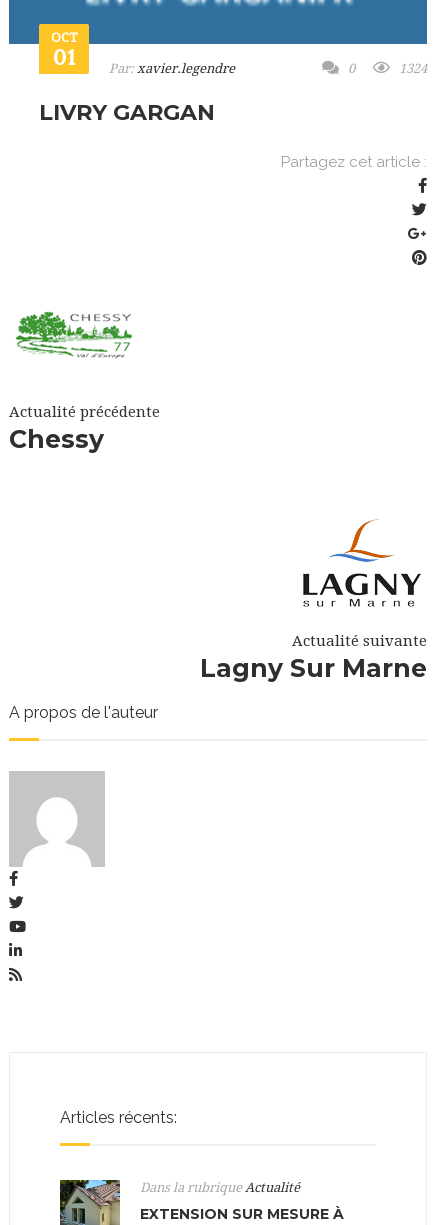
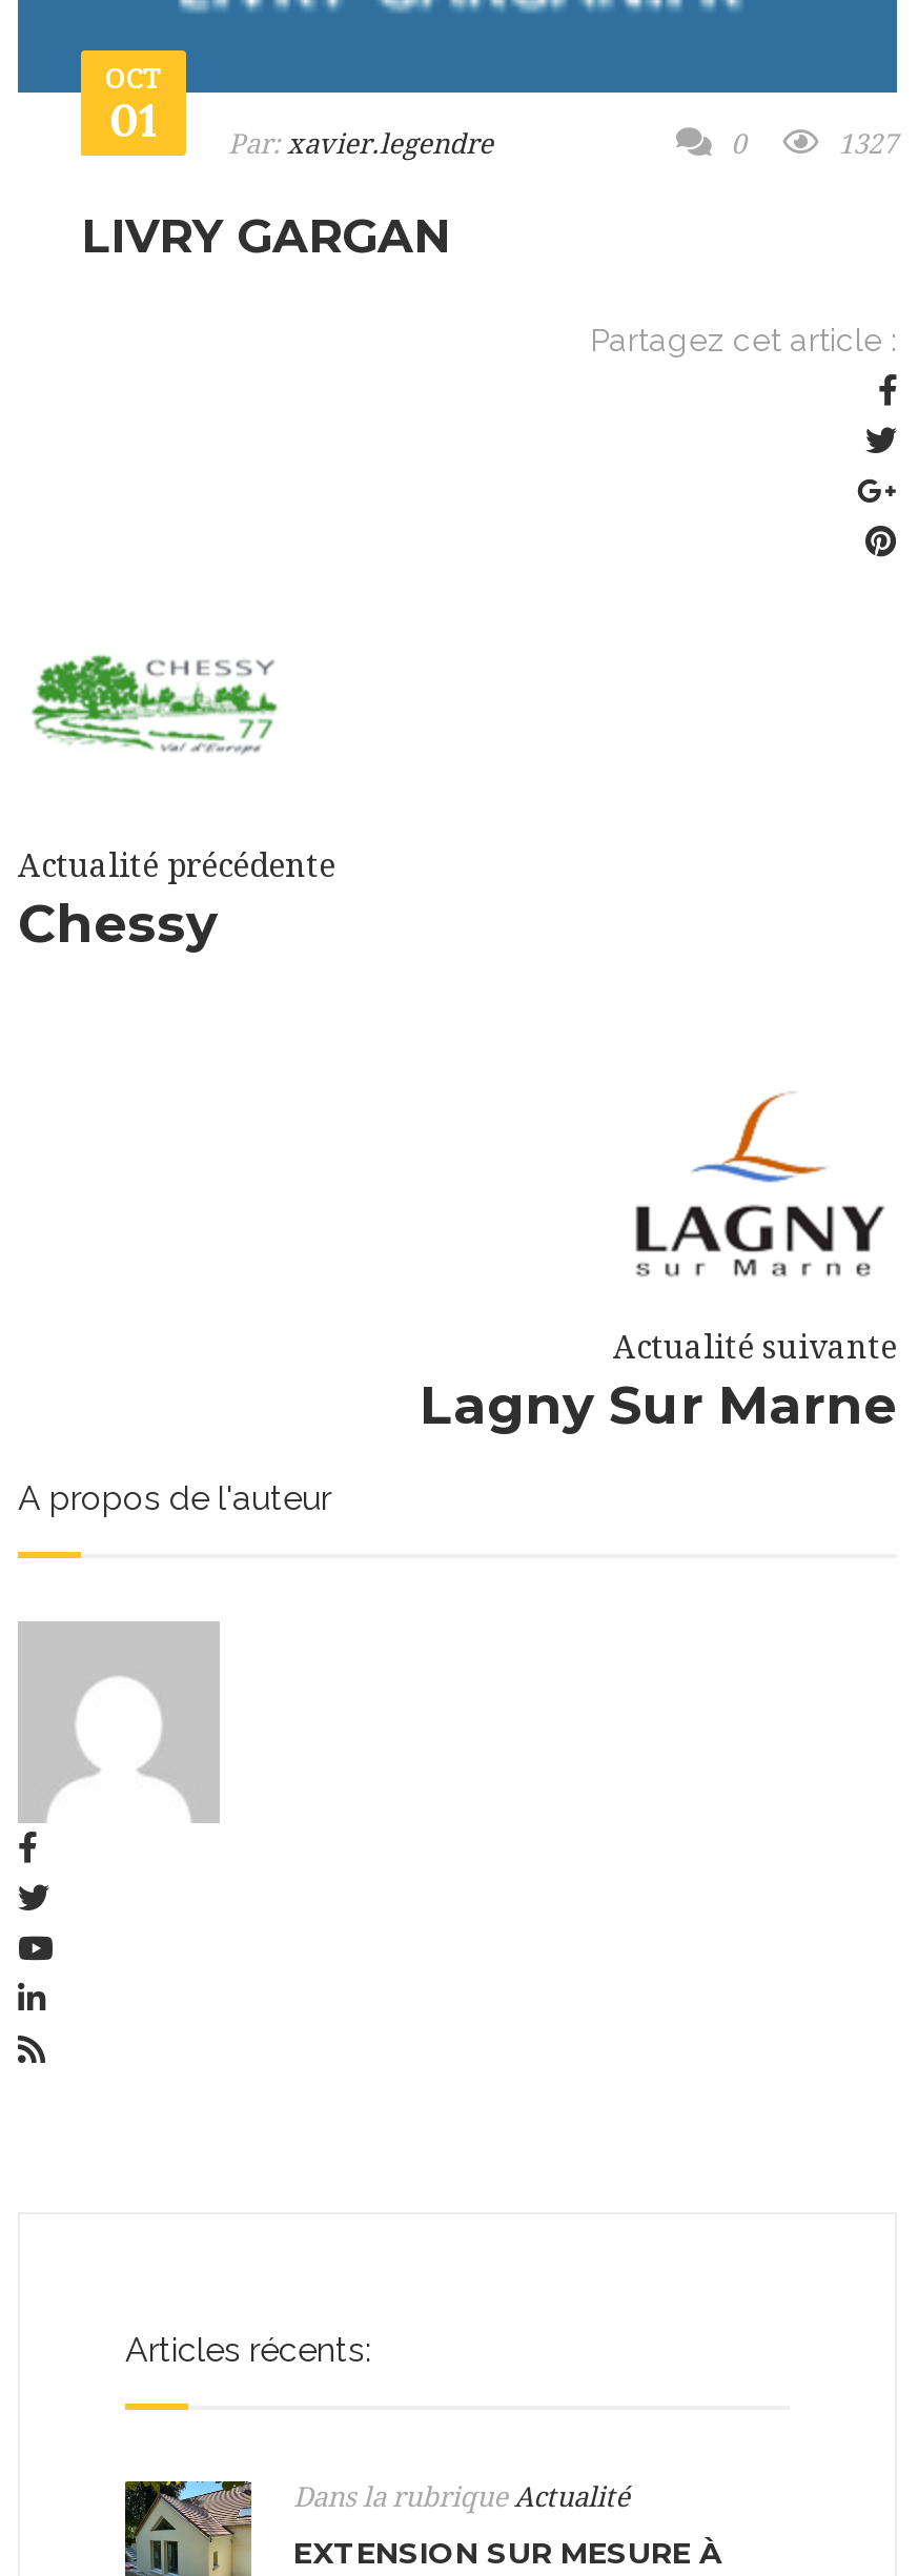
[396,61,427,76] 1324 -> [832,128,897,160] 1327

